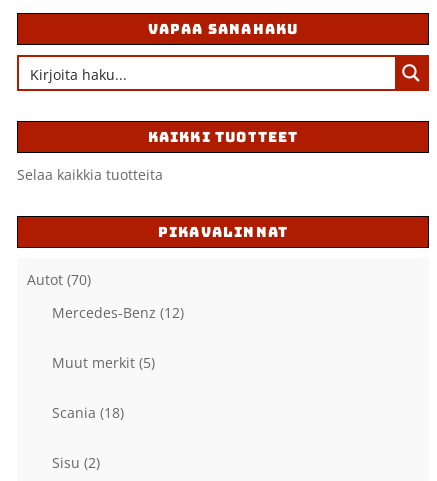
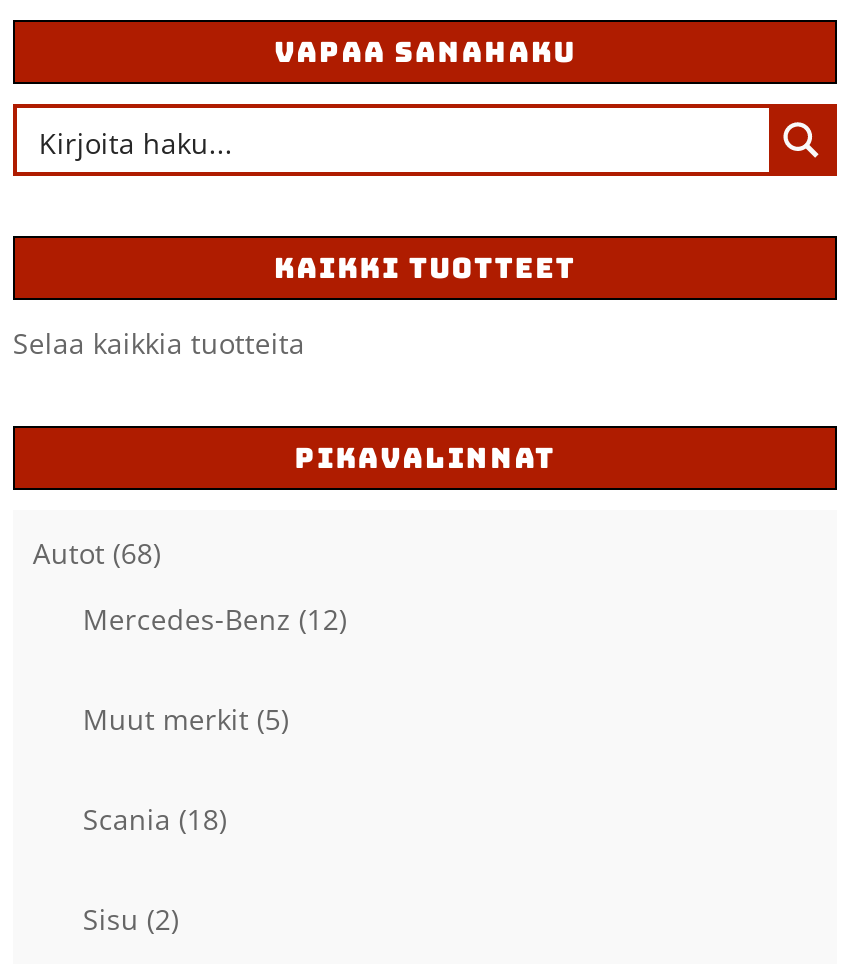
[27,270,91,289] Autot (70) -> [33,535,161,573] Autot (68)

